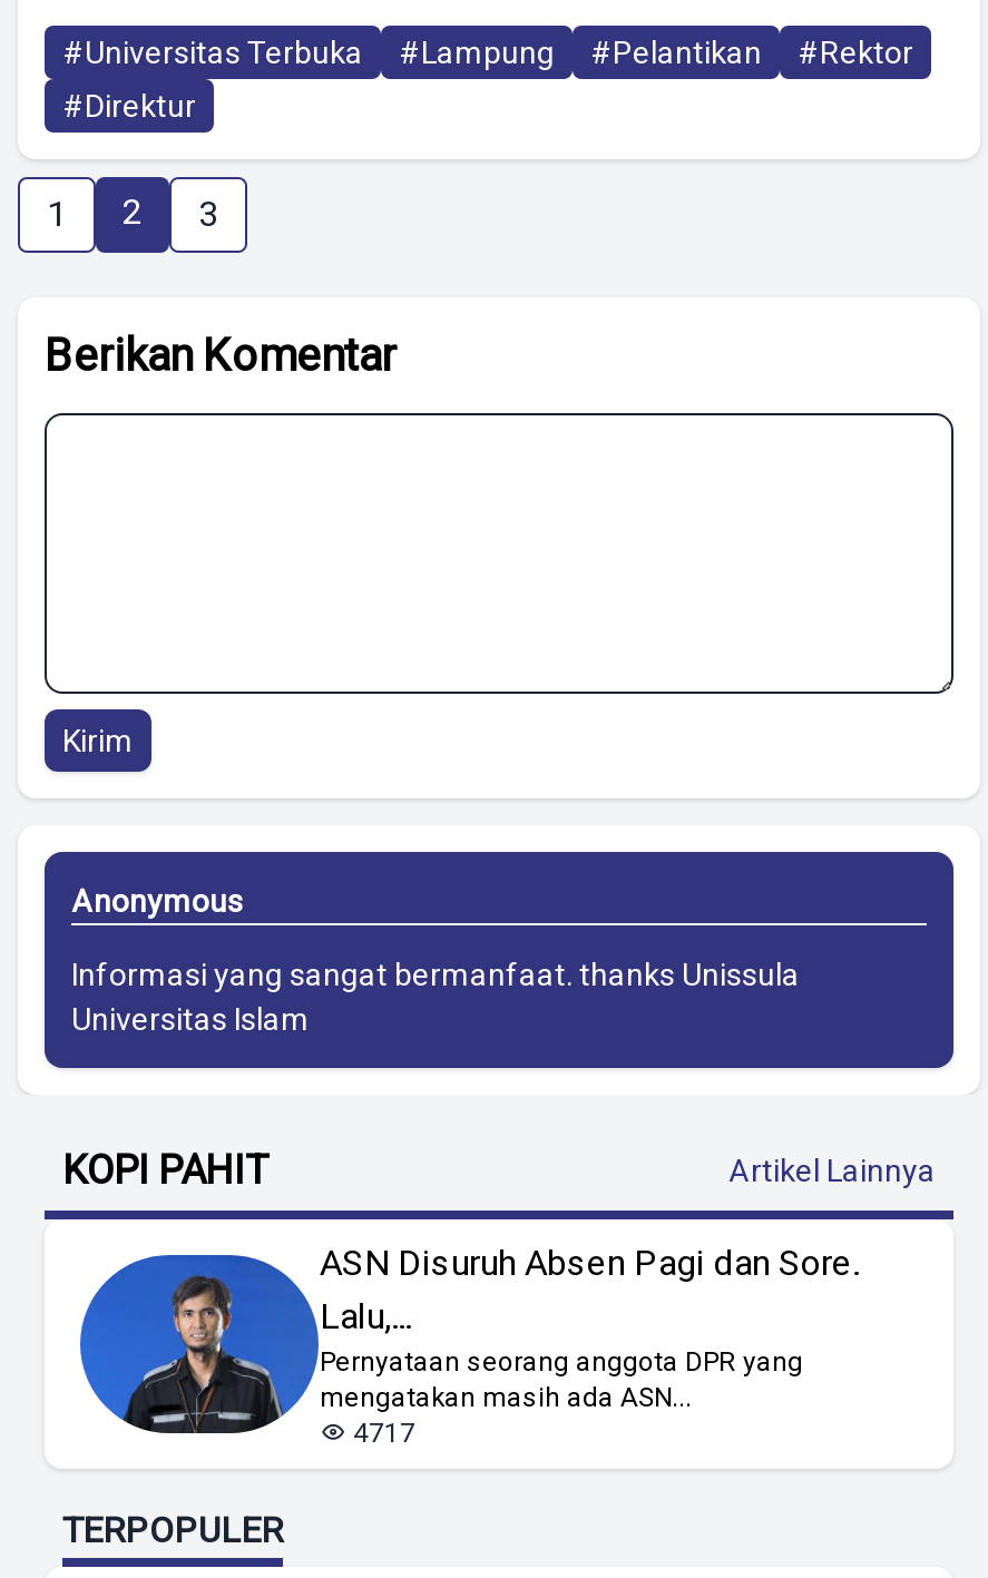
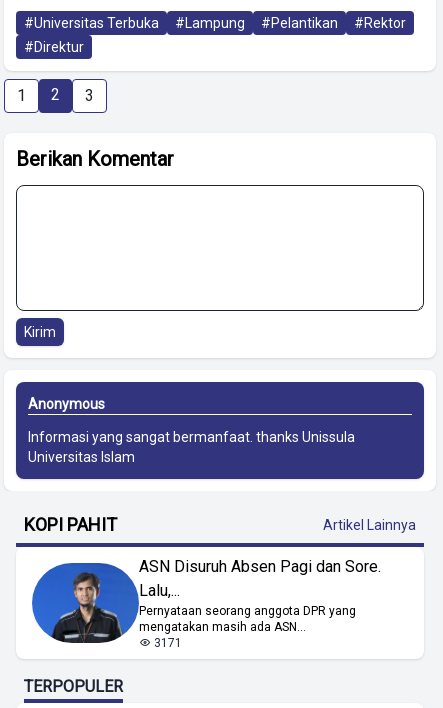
[346,1417,415,1448] 4717 -> [151,636,182,650] 3171

